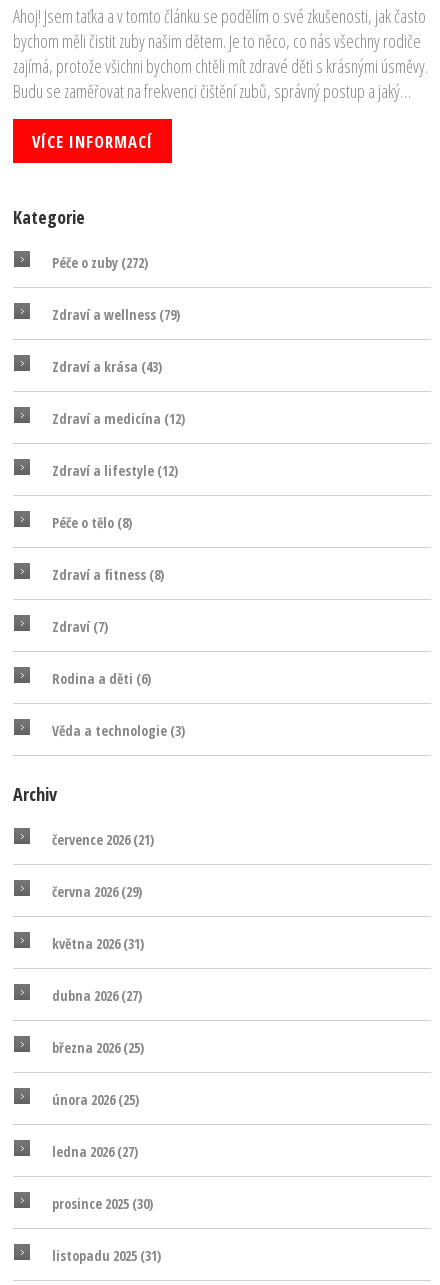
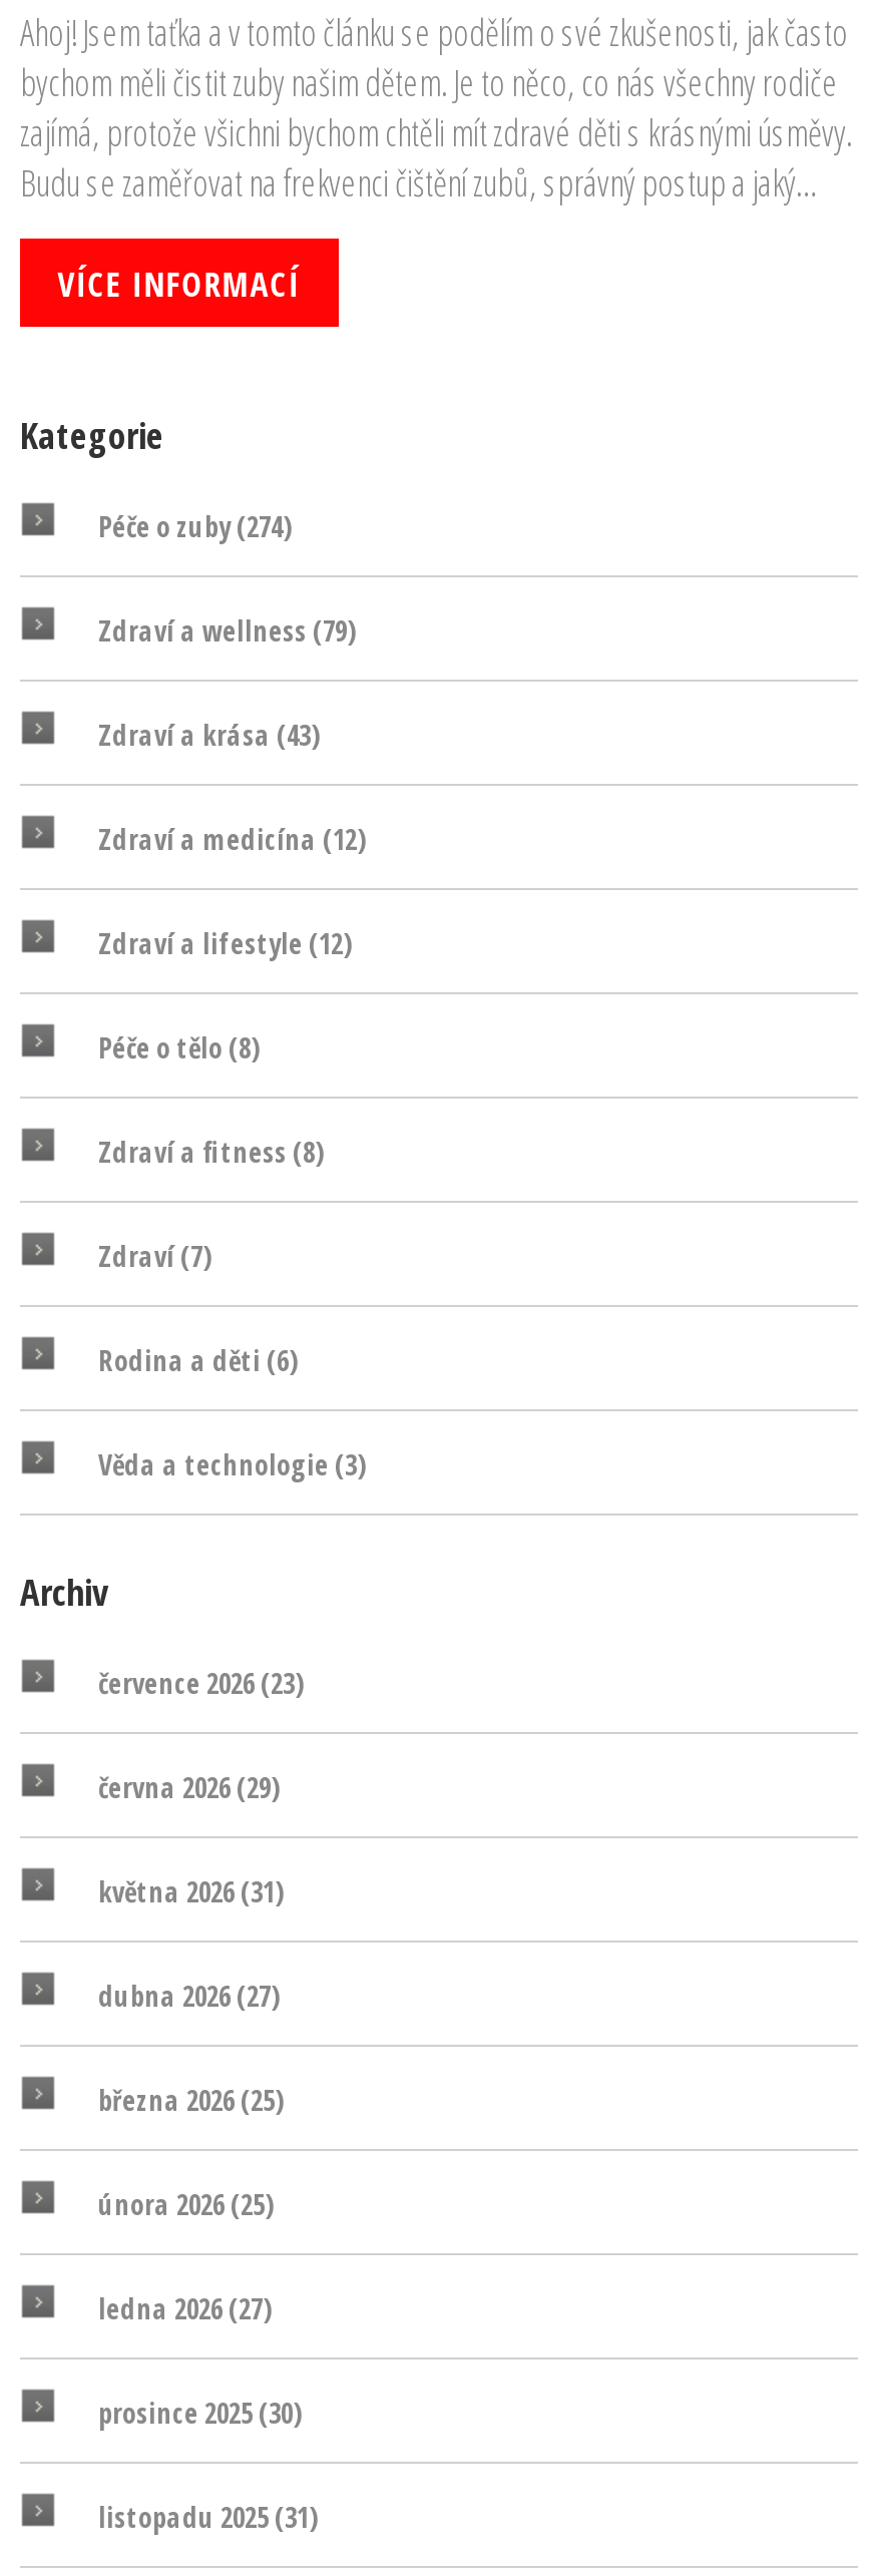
[52,253,148,272] Péče o zuby(272) -> [98,507,291,545] Péče o zuby(274)
[52,830,154,849] července 2026 (21) -> [98,1664,303,1702] července 2026 (23)

